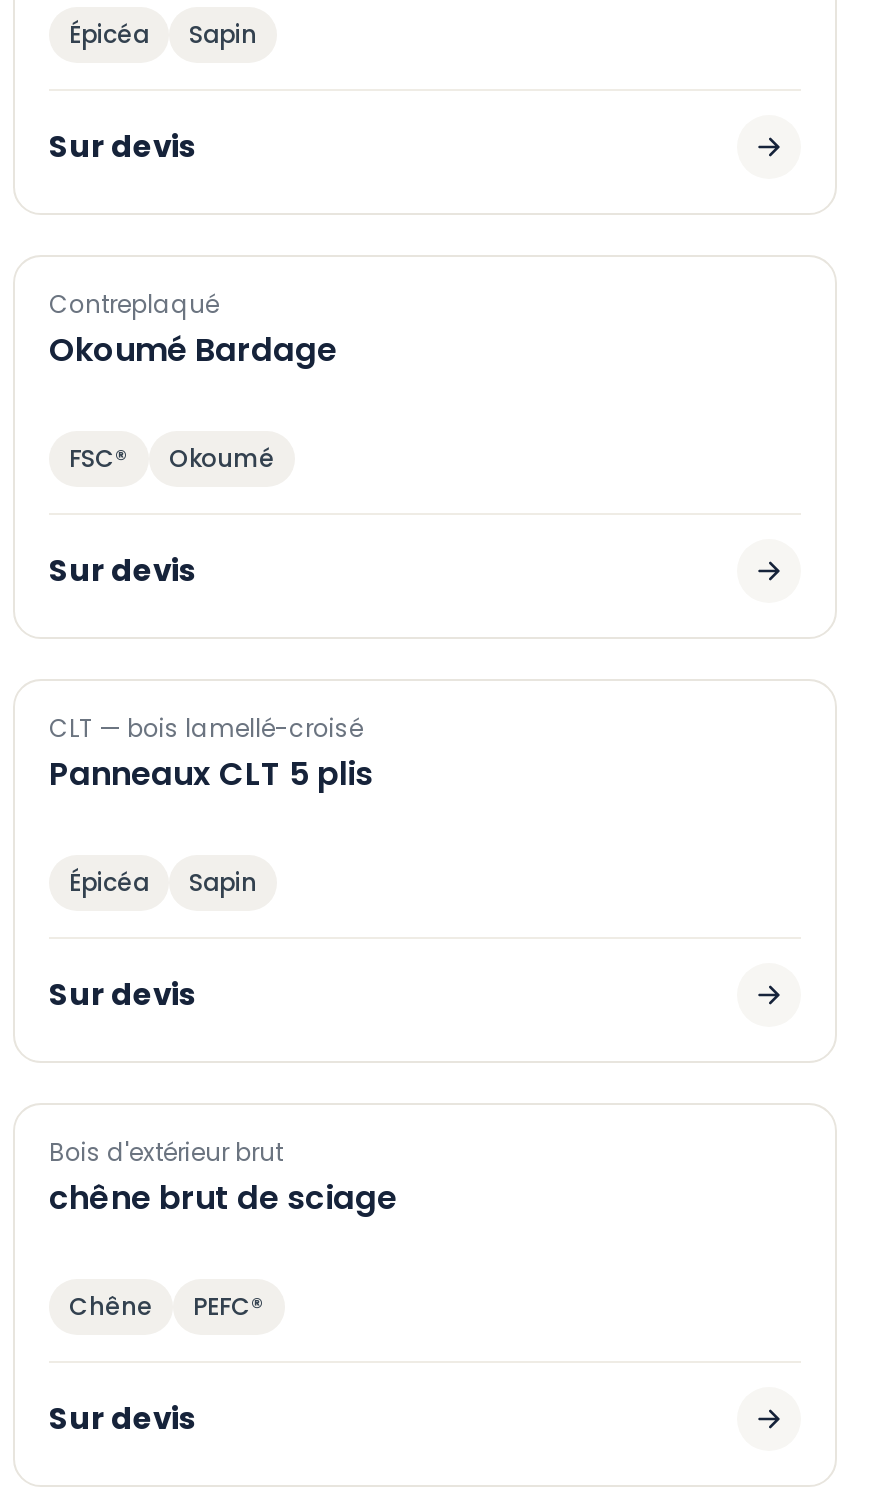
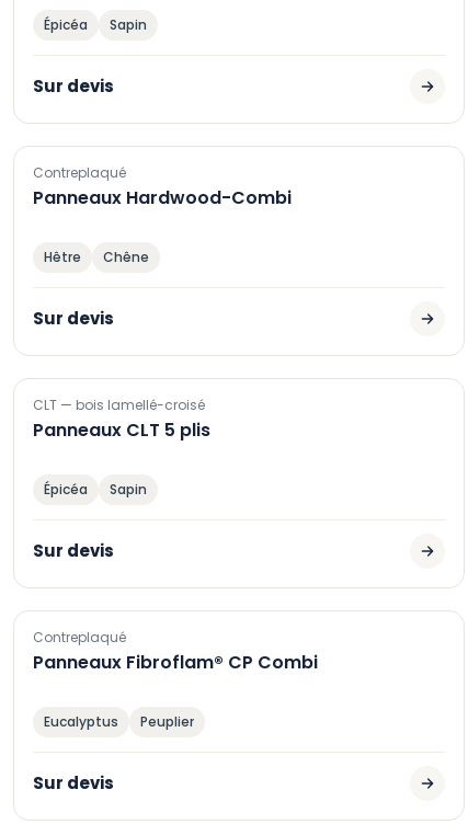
[49,328,337,374] Okoumé Bardage -> [33,186,292,211] Panneaux Hardwood-Combi
[69,442,275,476] FSC® | Okoumé -> [44,248,149,267] Hêtre | Chêne
[49,1136,397,1222] Bois d'extérieur brut | chêne brut de sciage -> [33,628,318,675] Contreplaqué | Panneaux Fibroflam® CP Combi
[69,1290,265,1324] Chêne | PEFC® -> [44,713,194,731] Eucalyptus | Peuplier

